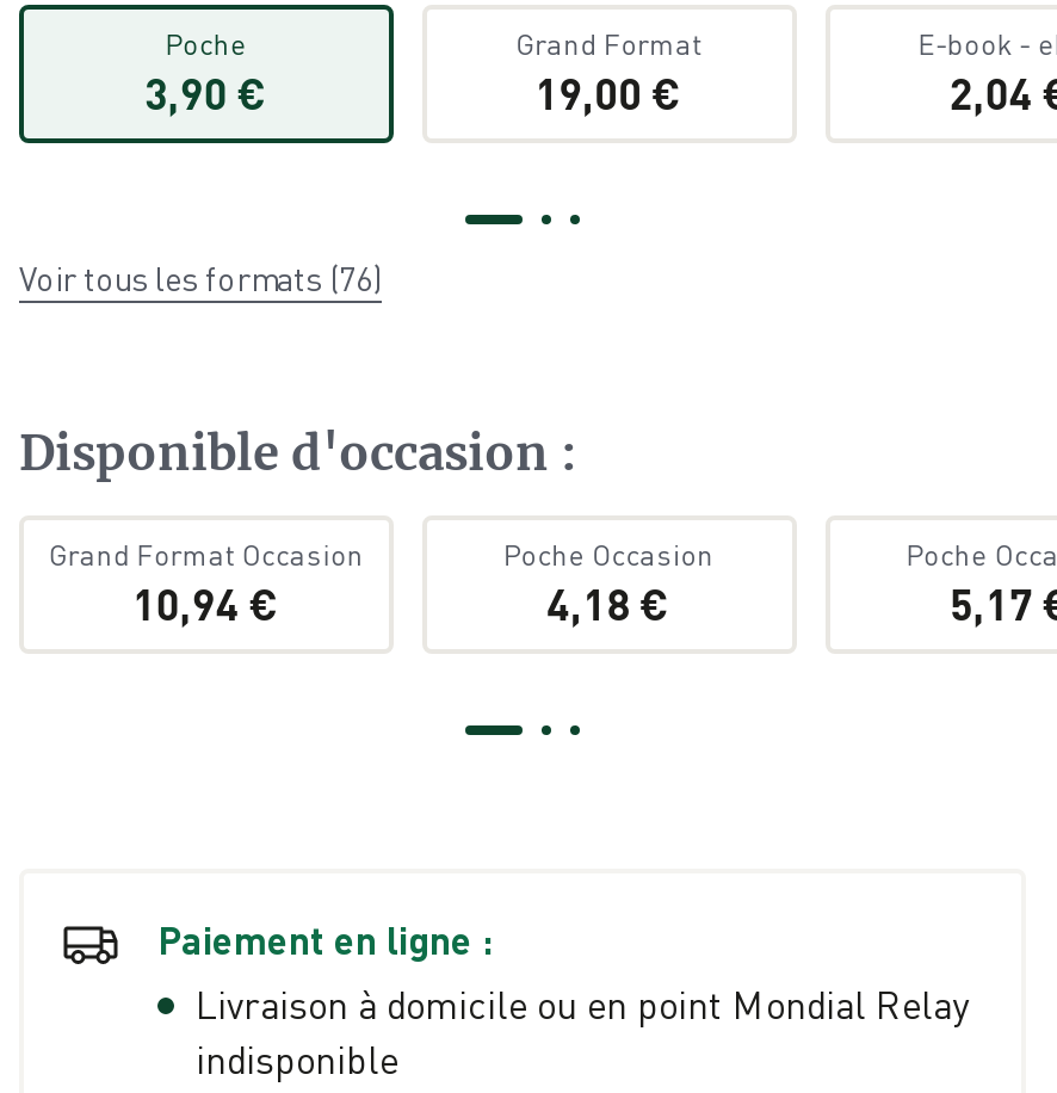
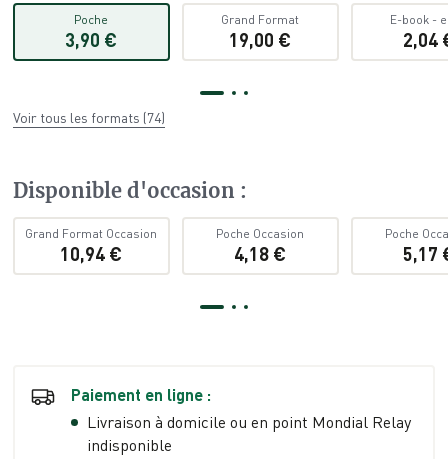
[19,258,382,298] Voir tous les formats (76) -> [13,109,165,126] Voir tous les formats (74)

